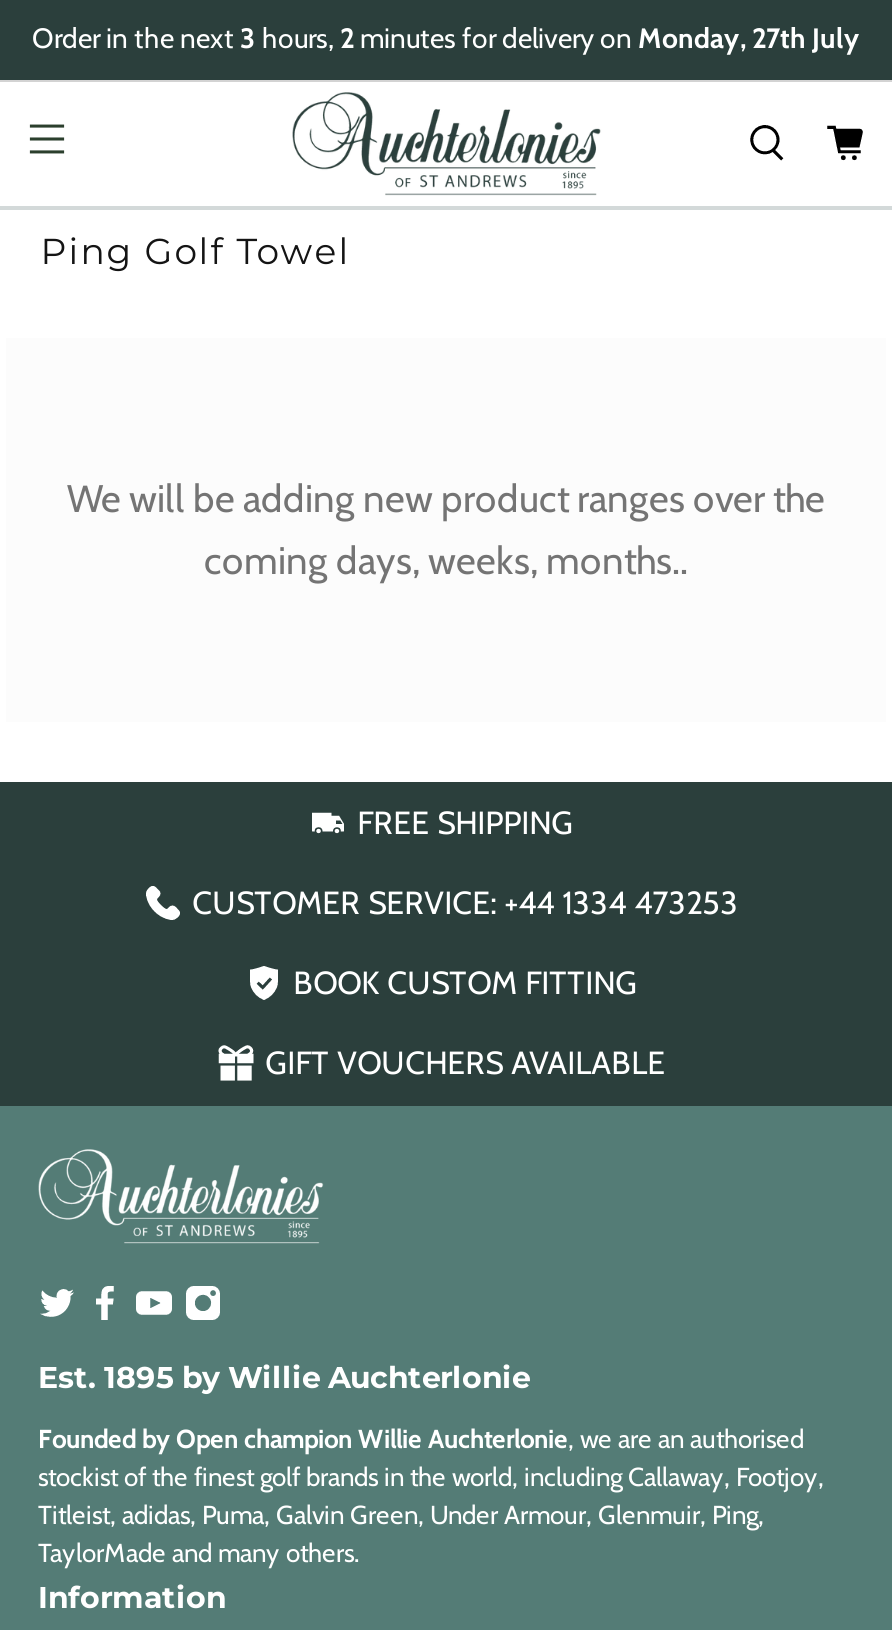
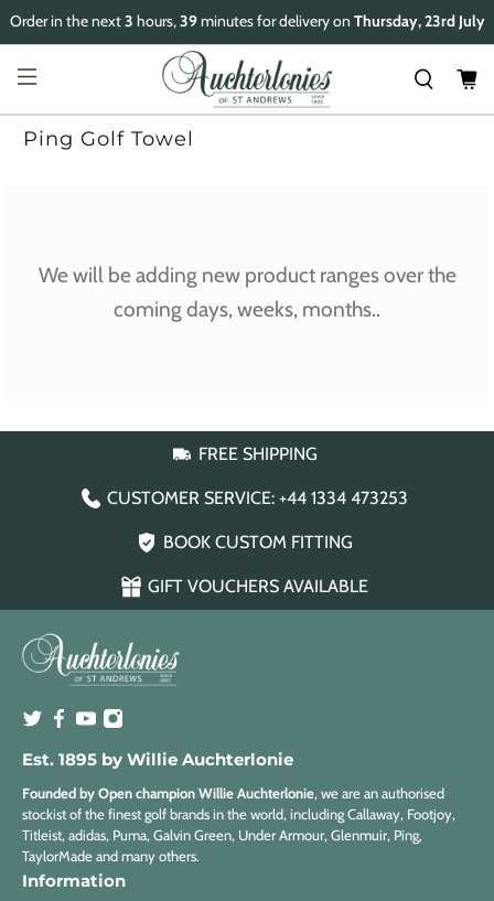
[32,19,860,55] Order in the next 3 hours, 2 minutes for delivery on Monday, 27th July -> [9,10,485,30] Order in the next 3 hours, 39 minutes for delivery on Thursday, 23rd July

